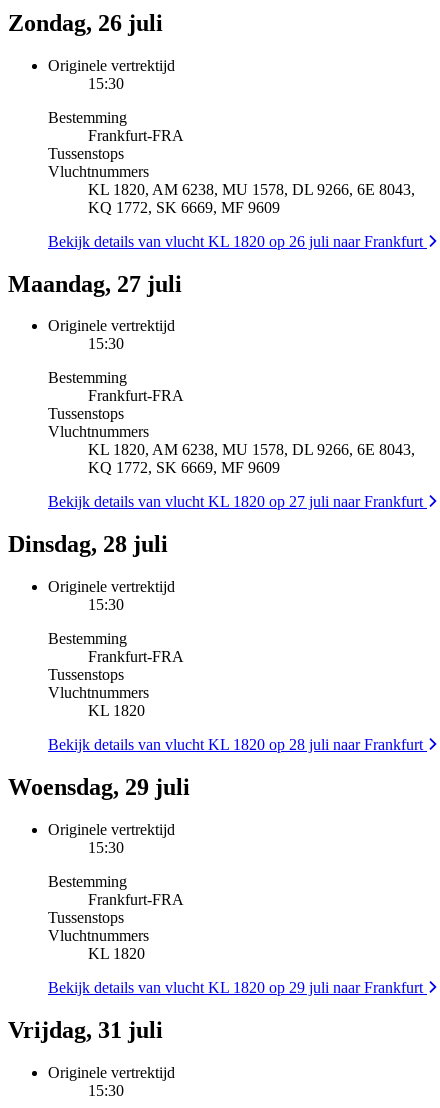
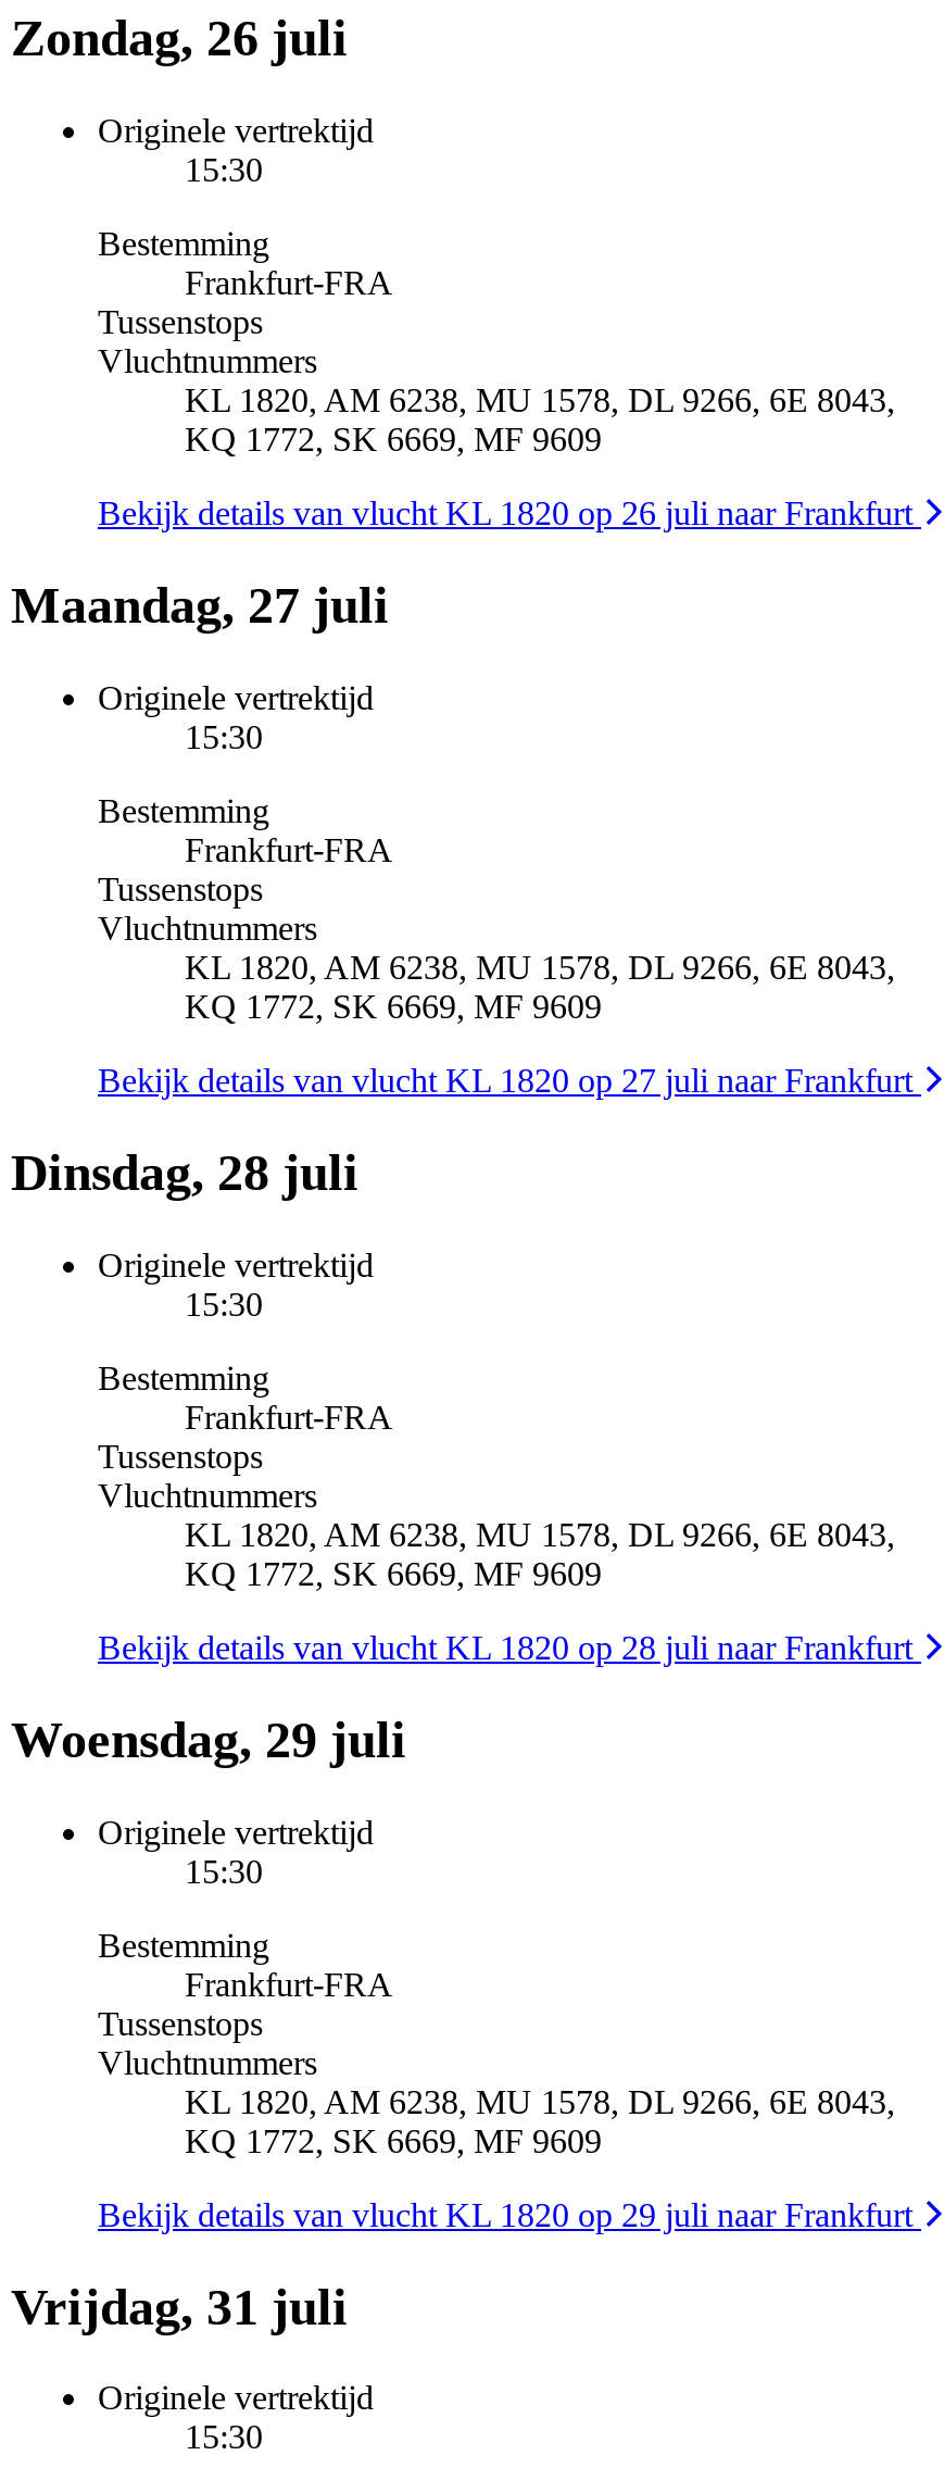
[88,702,145,719] KL 1820 -> [185,1515,895,1591] KL 1820, AM 6238, MU 1578, DL 9266, 6E 8043, | KQ 1772, SK 6669, MF 9609
[88,945,145,962] KL 1820 -> [185,2082,895,2158] KL 1820, AM 6238, MU 1578, DL 9266, 6E 8043, | KQ 1772, SK 6669, MF 9609

